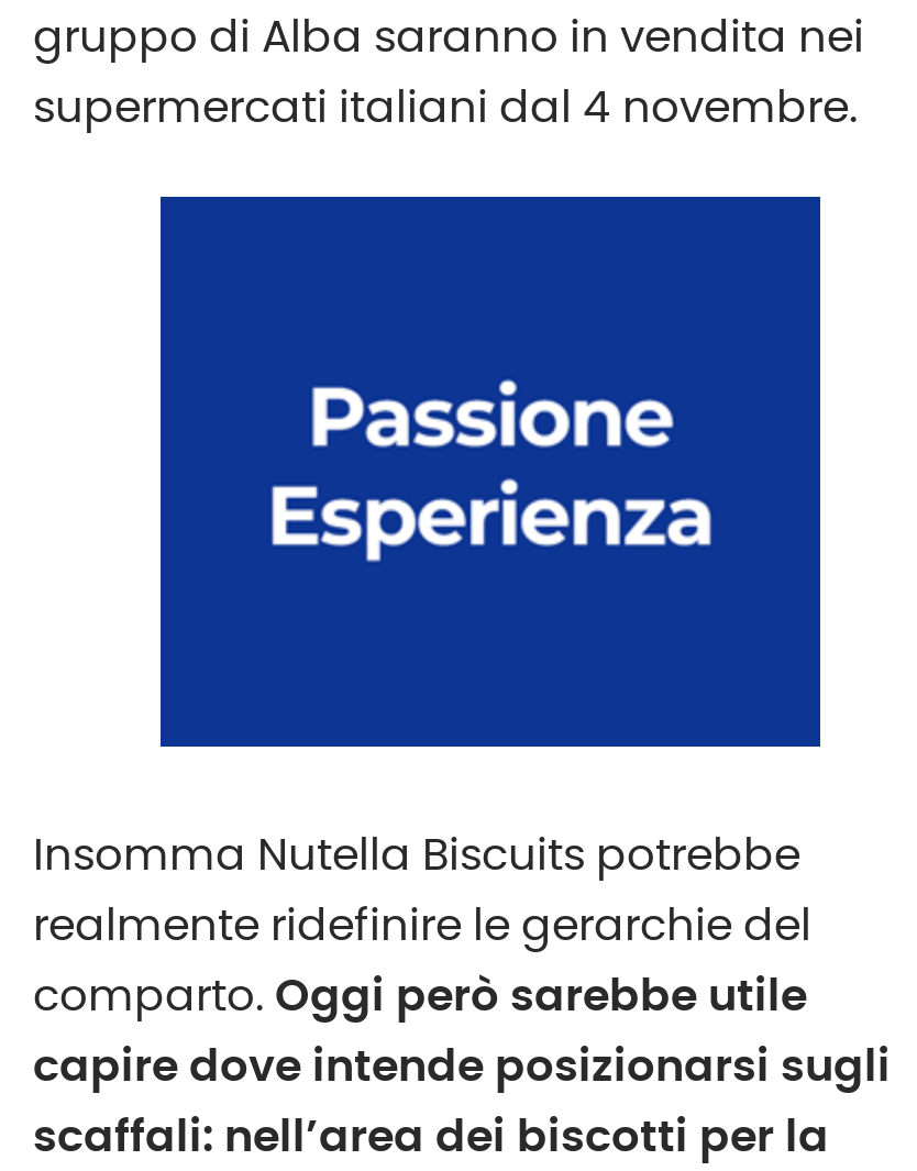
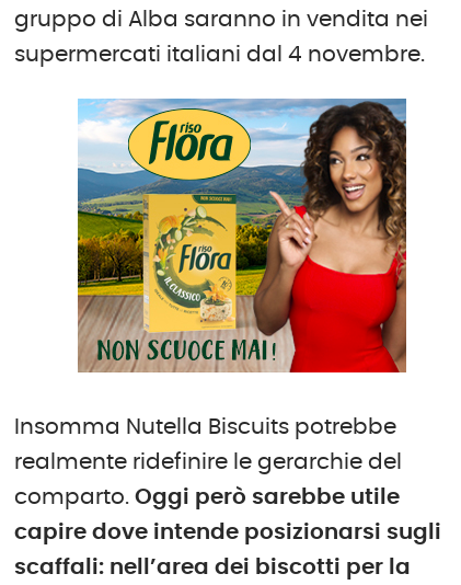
[158,195,822,749] [image] -> [77,97,407,374] [image]

